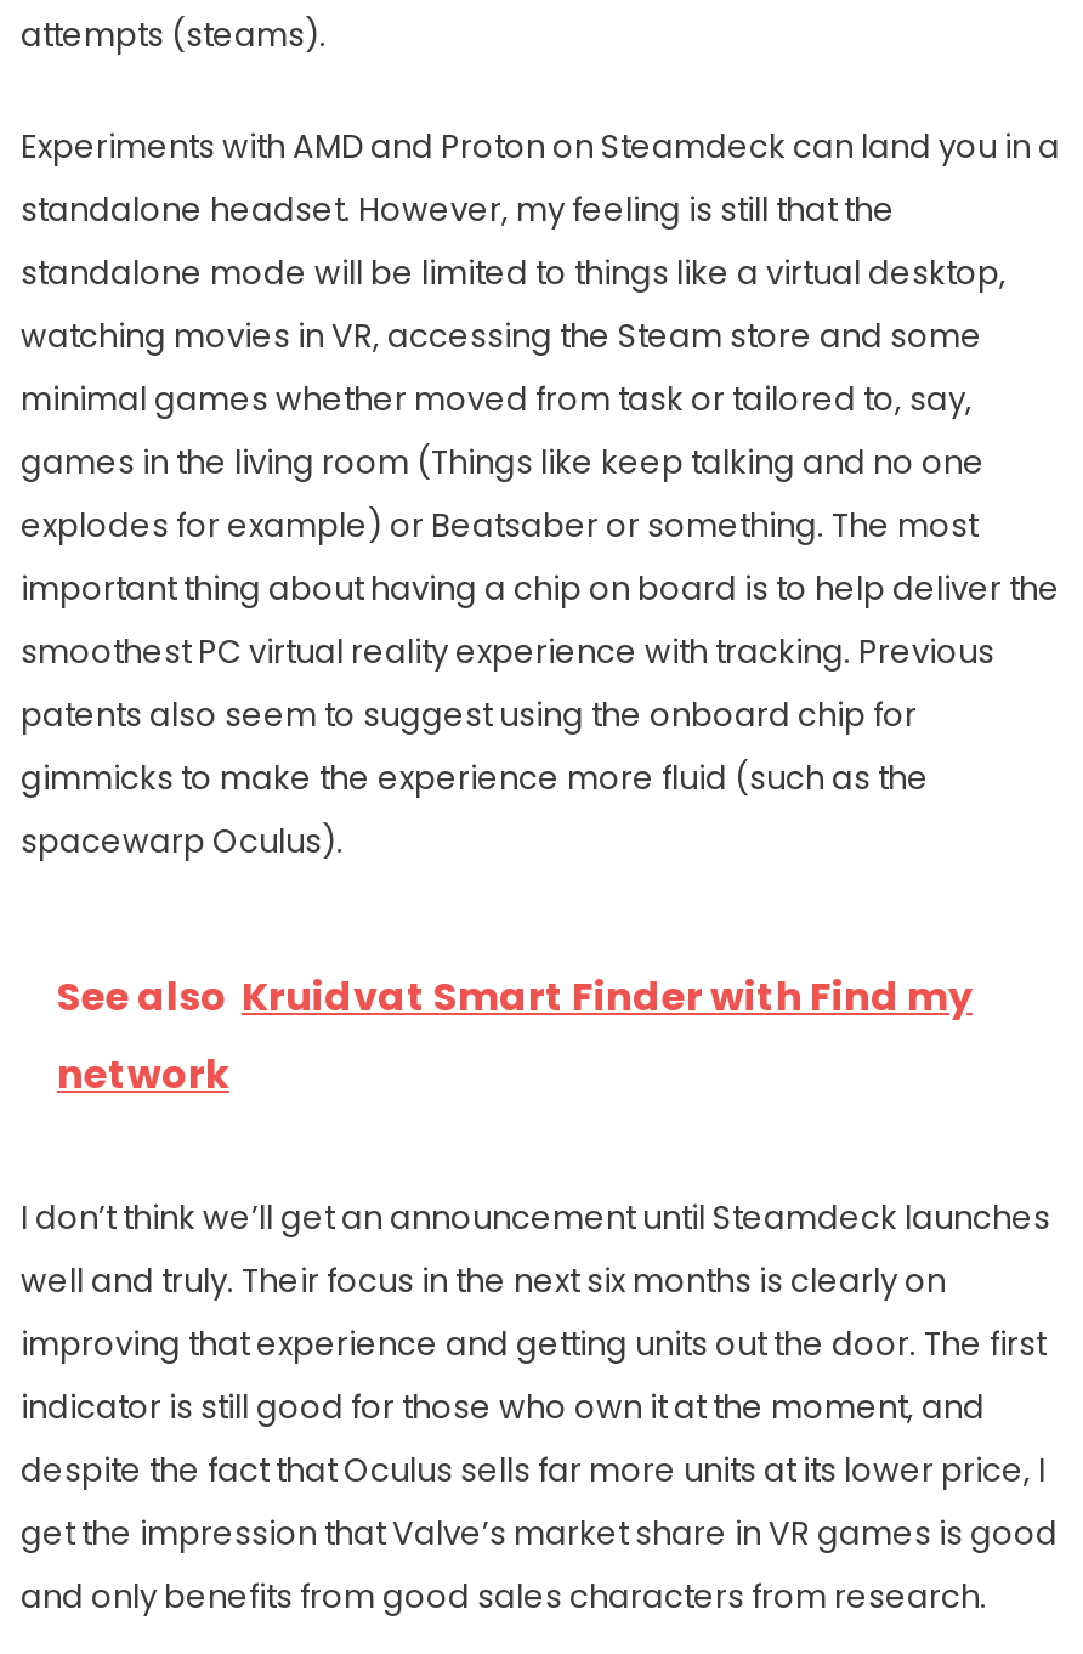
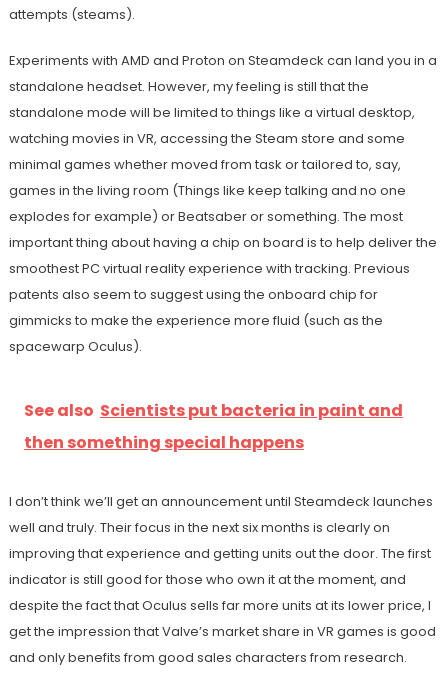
[57,969,973,1103] See also Kruidvat Smart Finder with Find my | network -> [24,399,403,454] See also Scientists put bacteria in paint and | then something special happens

